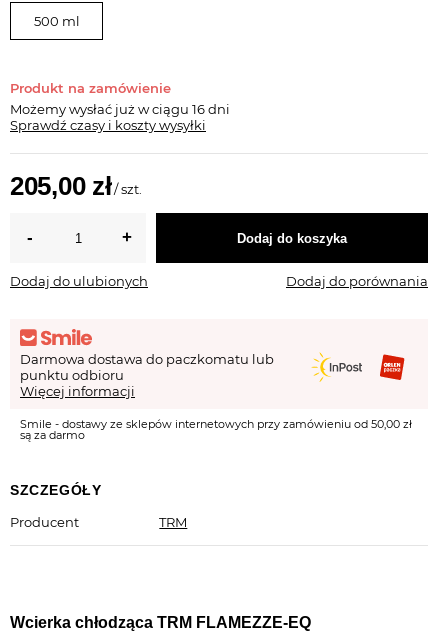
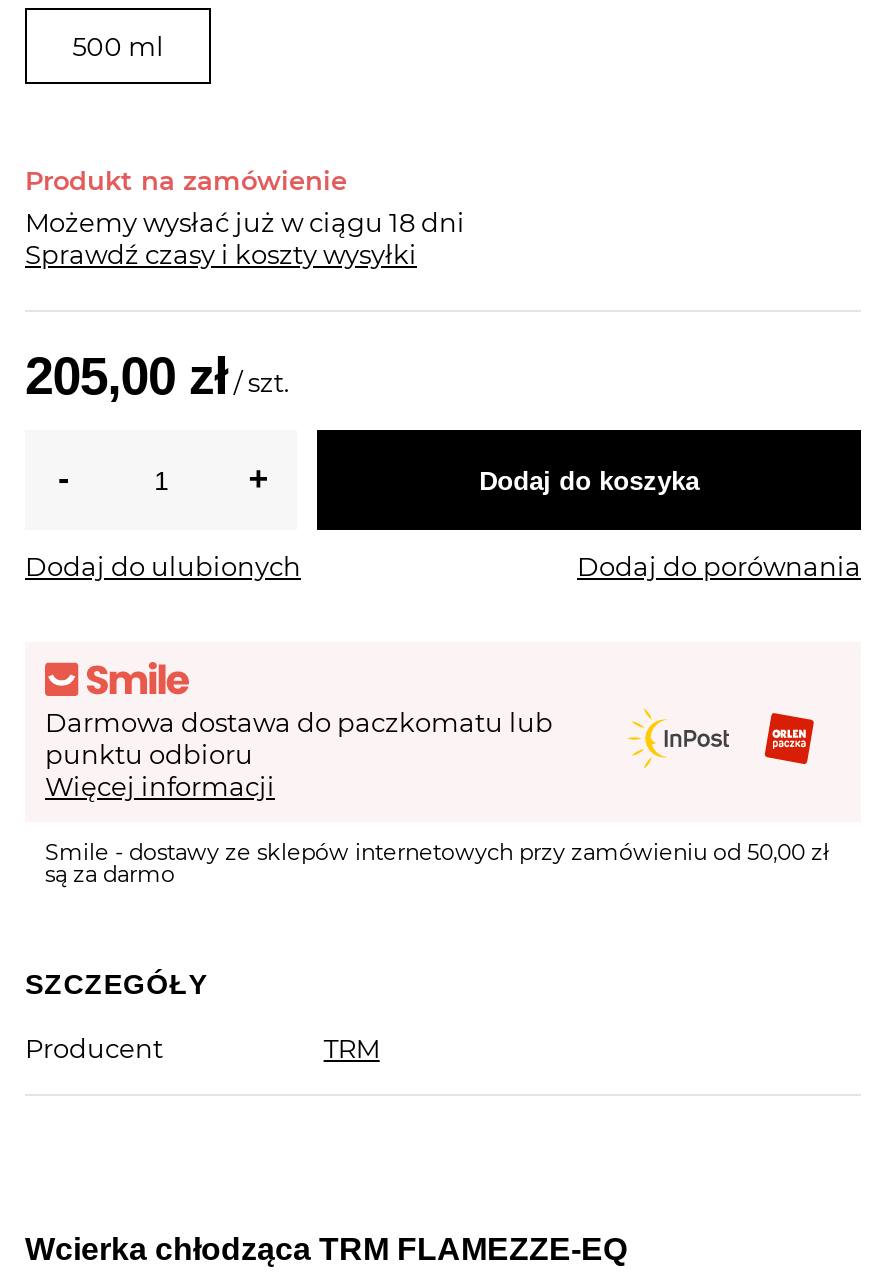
[10,101,230,117] Możemy wysłać już w ciągu 16 dni -> [25,206,465,238] Możemy wysłać już w ciągu 18 dni

